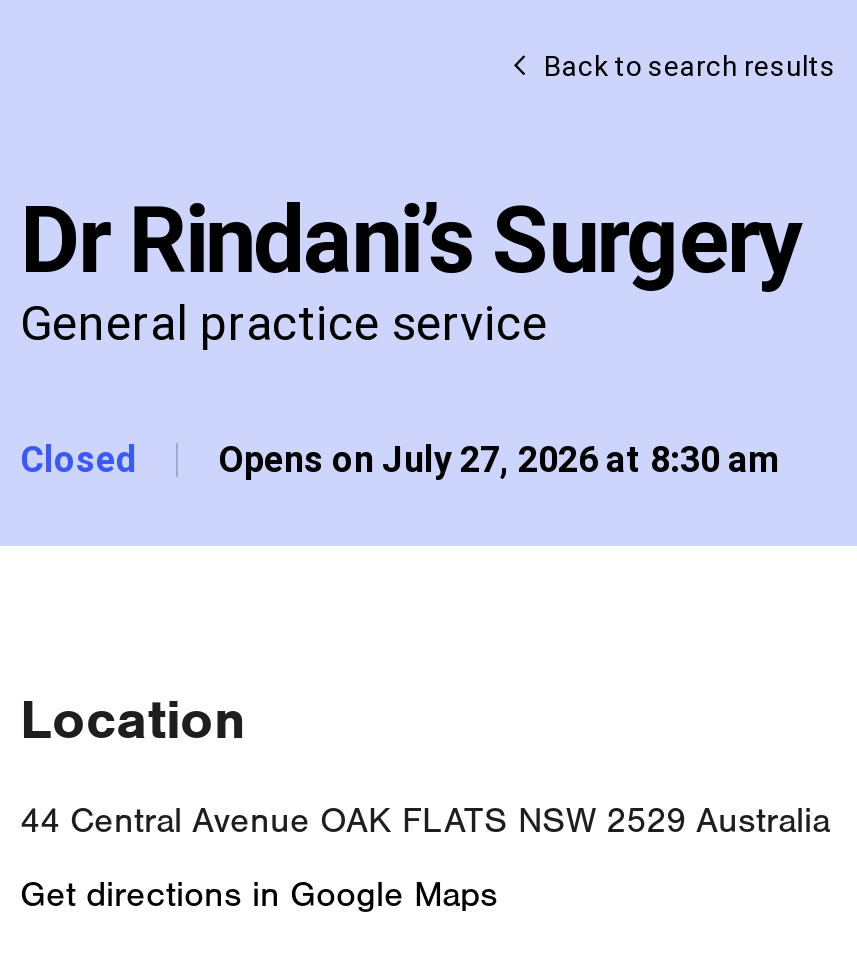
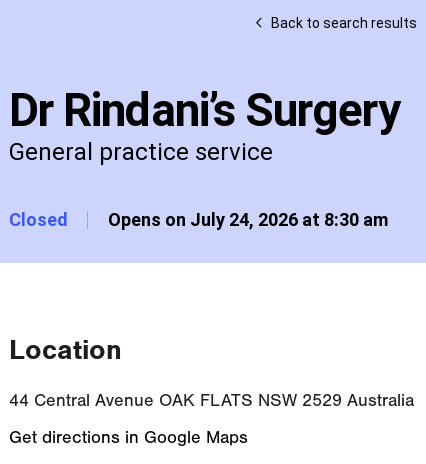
[218,438,778,480] Opens on July 27, 2026 at 8:30 am -> [108,209,388,230] Opens on July 24, 2026 at 8:30 am

